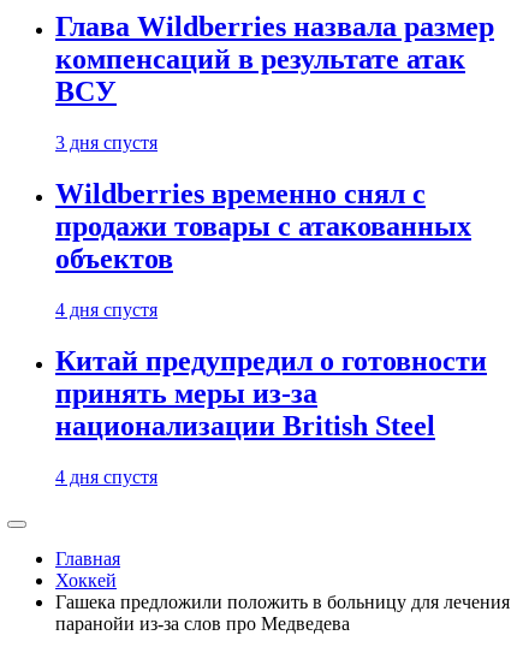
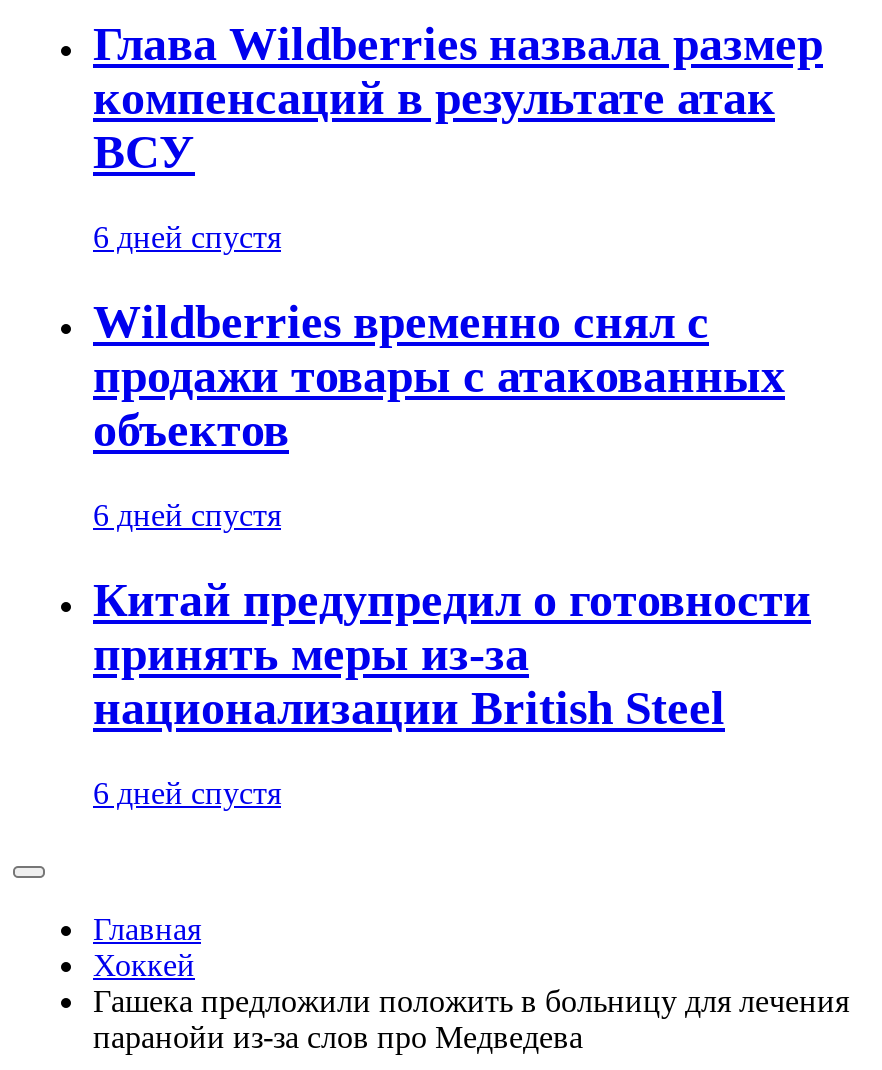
[55,133,158,153] 3 дня спустя -> [93,221,281,255] 6 дней спустя
[55,300,158,320] 4 дня спустя -> [93,498,281,532] 6 дней спустя
[55,467,158,487] 4 дня спустя -> [93,776,281,810] 6 дней спустя

